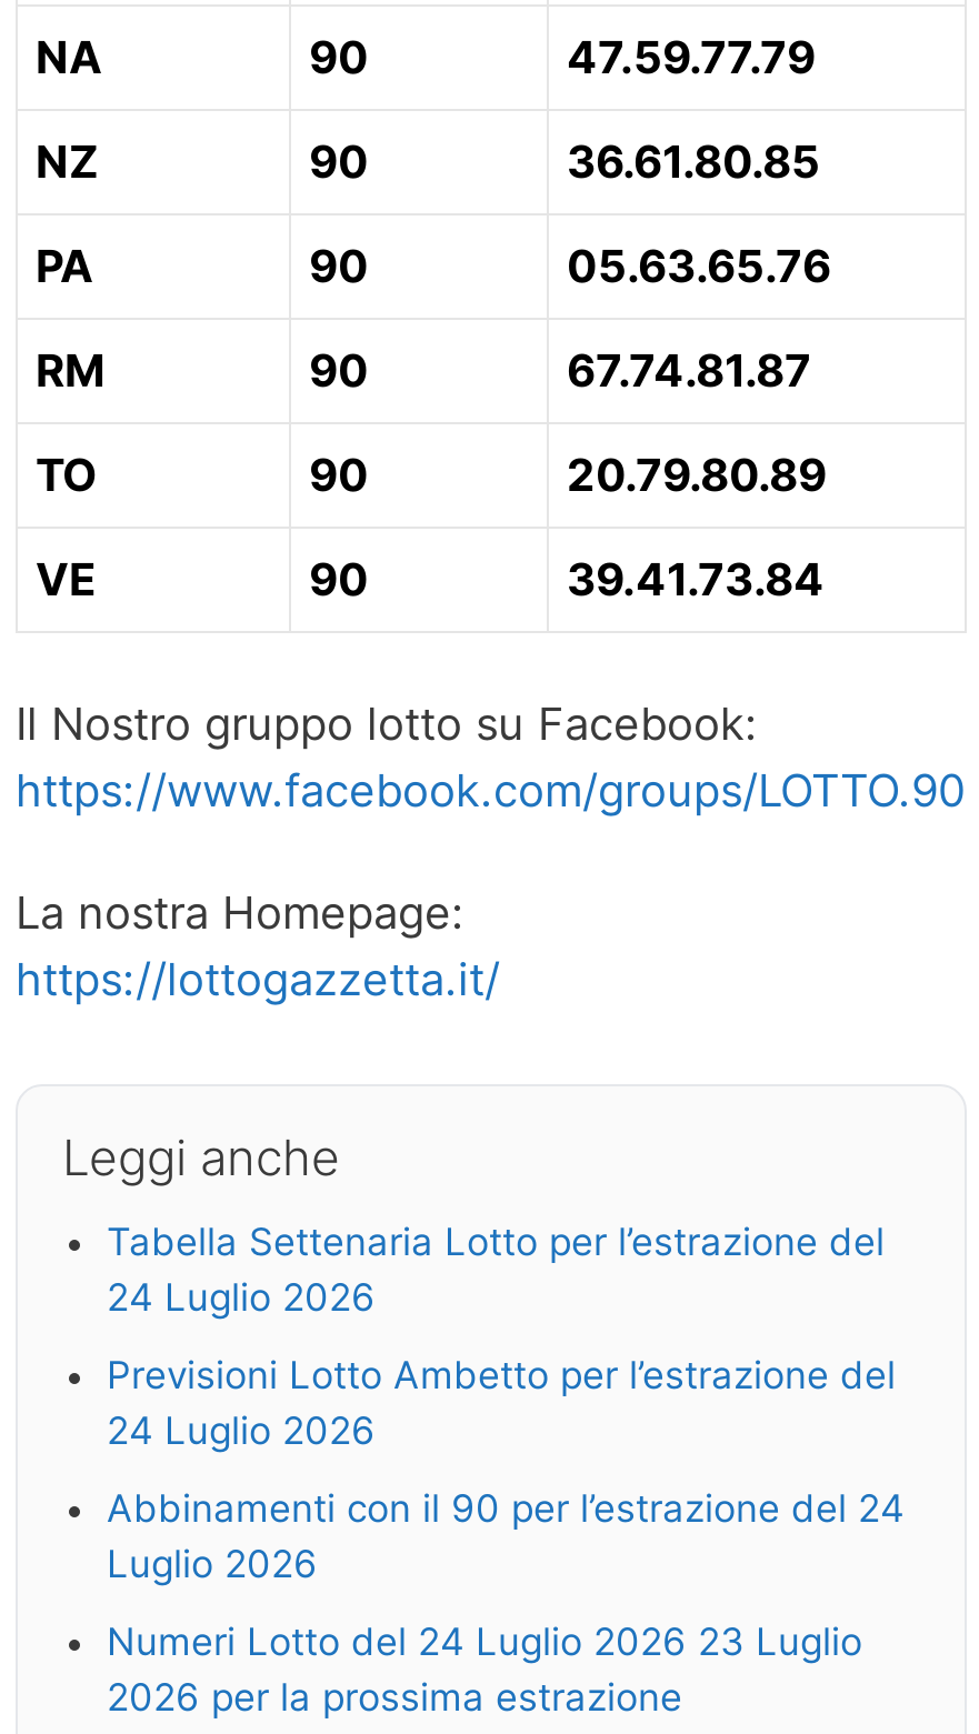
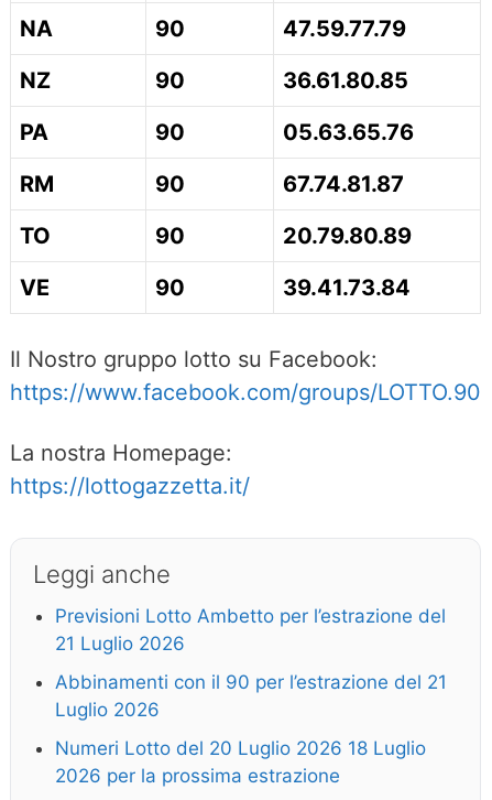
[107,1220,885,1320] Tabella Settenaria Lotto per l’estrazione del | 24 Luglio 2026 -> none
[107,1409,376,1453] 24 Luglio 2026 -> [55,633,185,655] 21 Luglio 2026
[107,1486,905,1531] Abbinamenti con il 90 per l’estrazione del 24 -> [55,671,447,693] Abbinamenti con il 90 per l’estrazione del 21
[107,1620,862,1664] Numeri Lotto del 24 Luglio 2026 23 Luglio -> [55,737,426,759] Numeri Lotto del 20 Luglio 2026 18 Luglio

